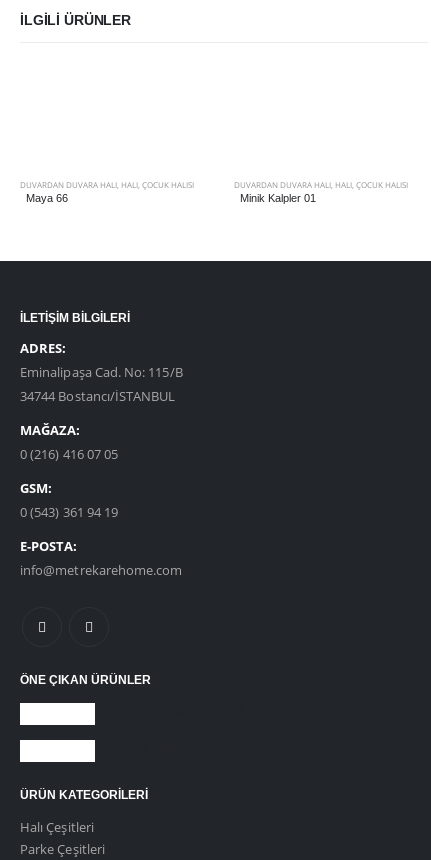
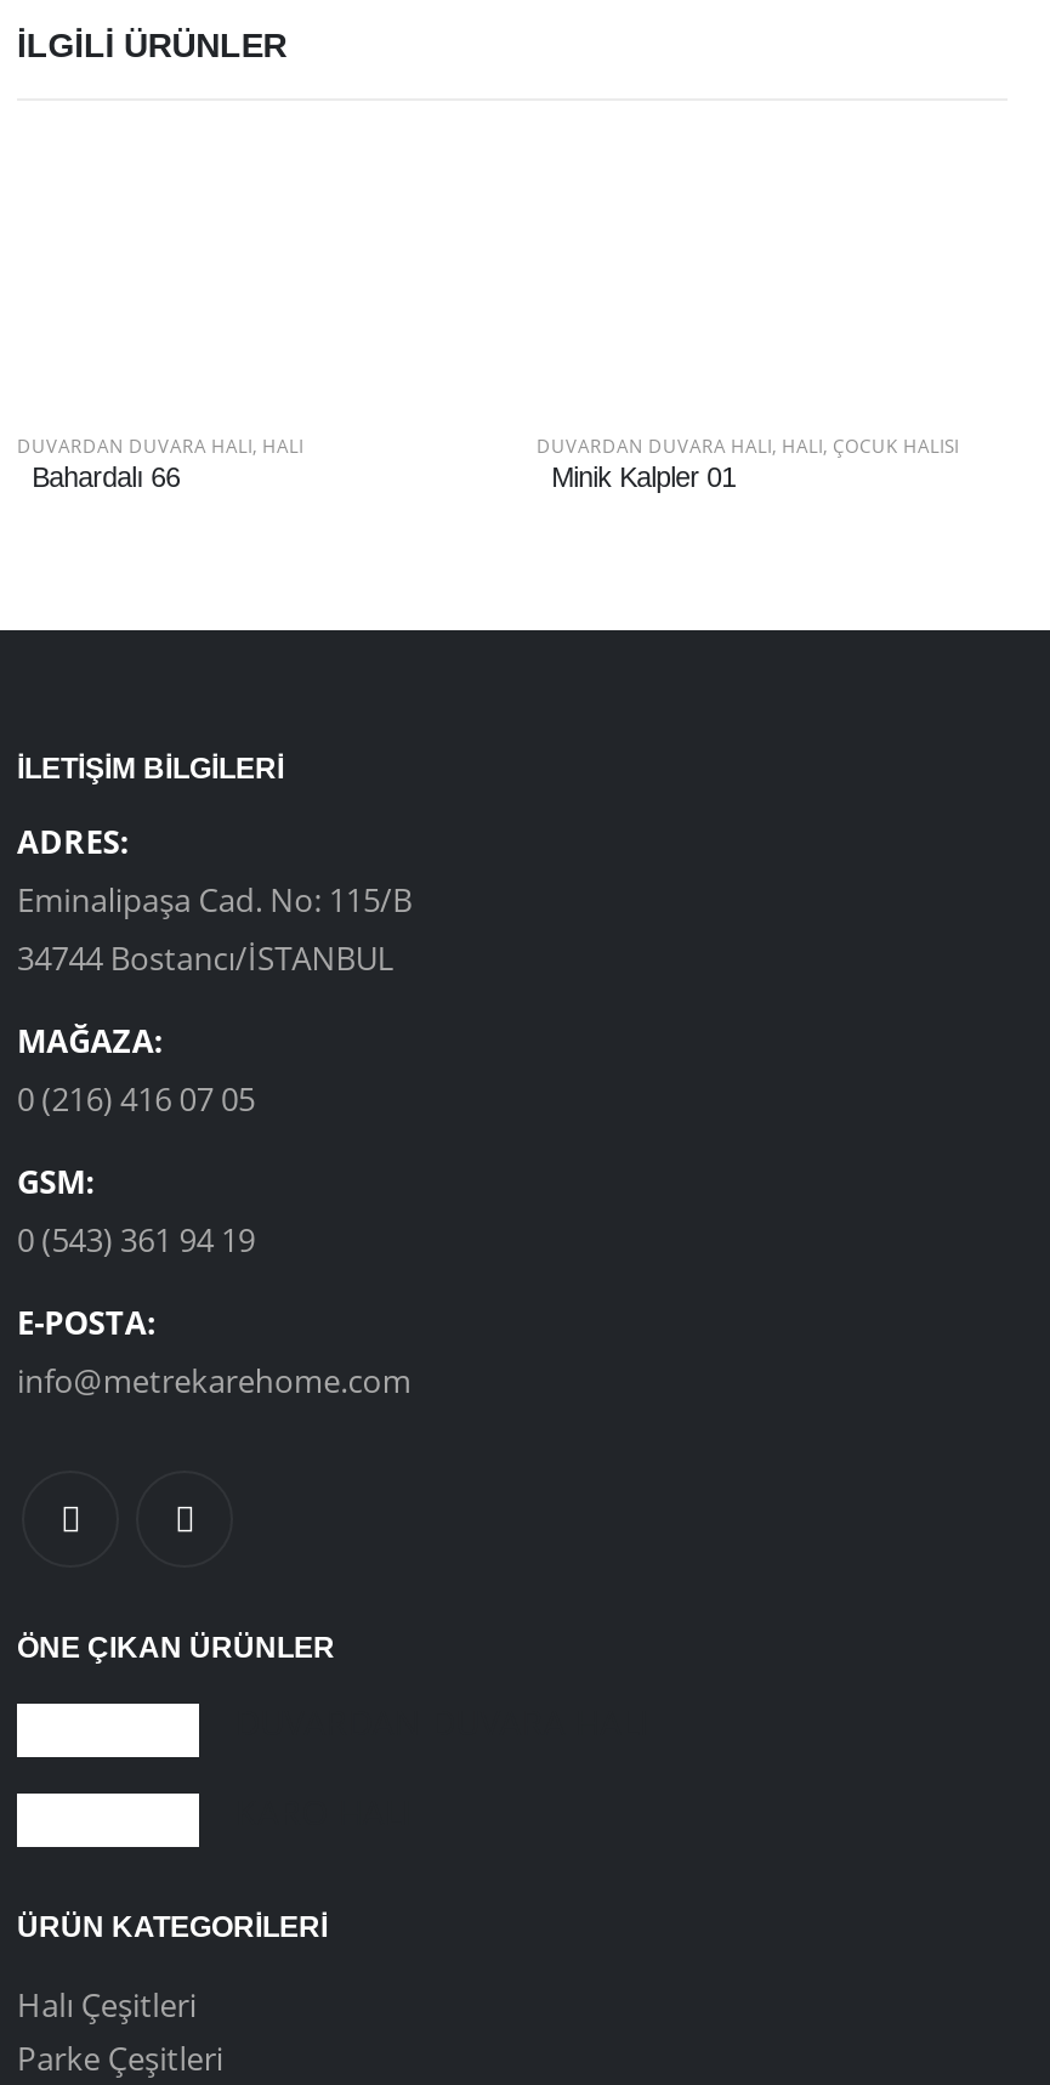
[20,180,194,204] DUVARDAN DUVARA HALI, HALI, ÇOCUK HALISI | Maya 66 -> [17,434,303,493] DUVARDAN DUVARA HALI, HALI | Bahardalı 66

